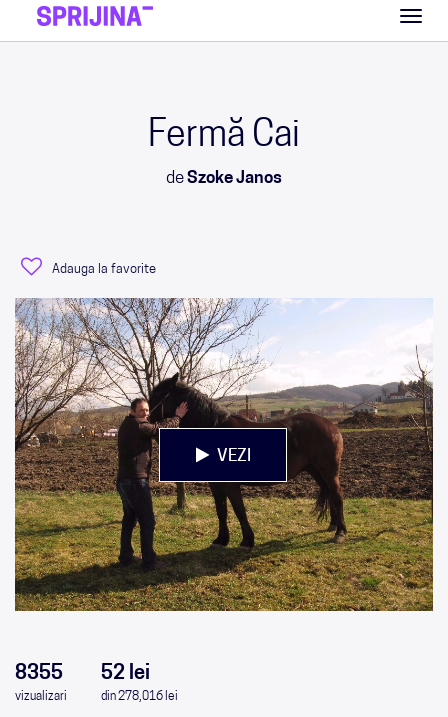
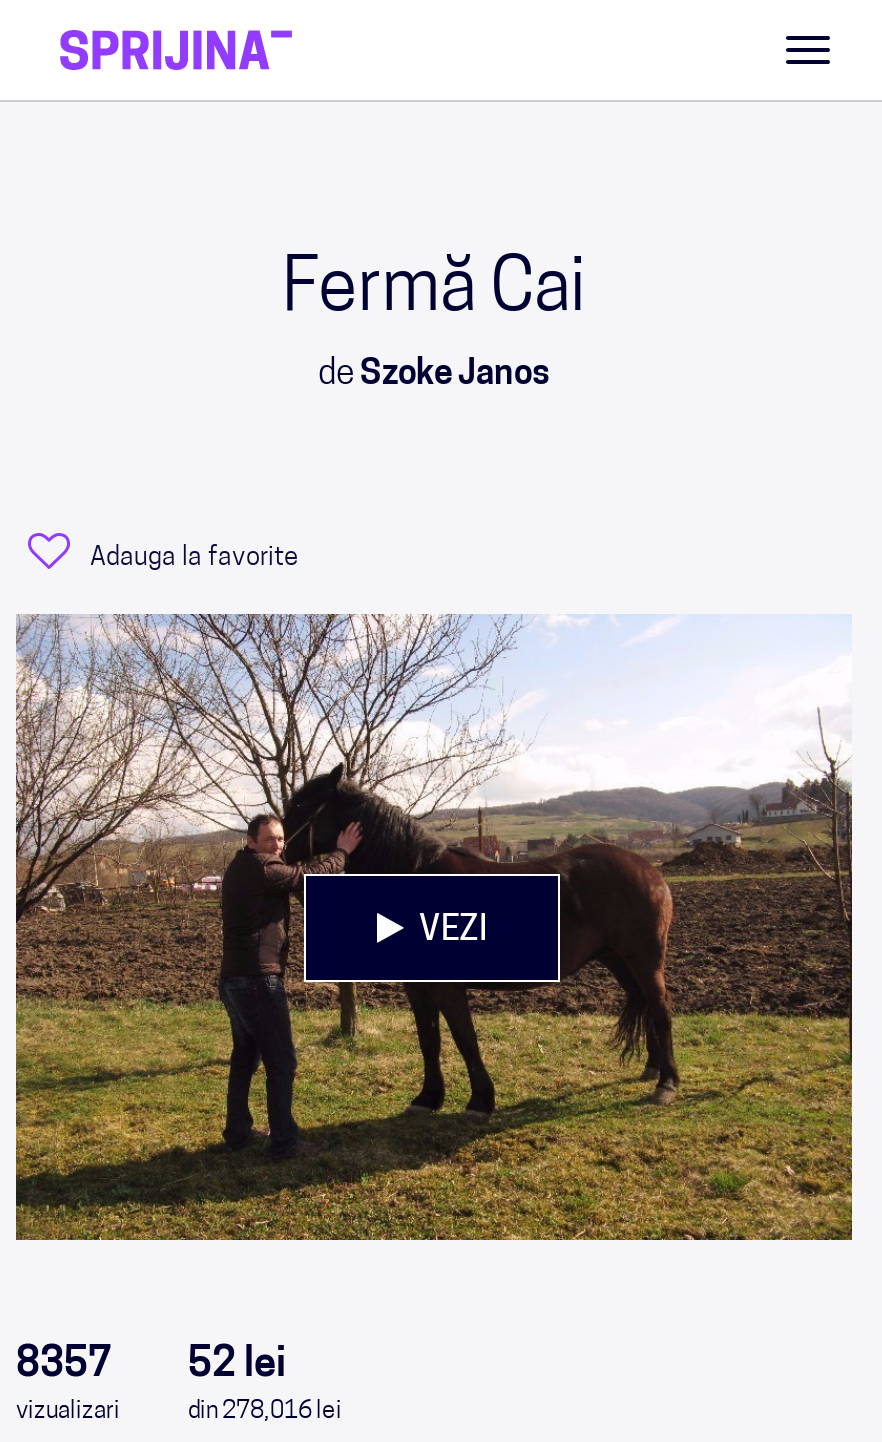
[15,664,150,684] 8355 52 lei -> [16,1346,286,1386] 8357 52 lei

